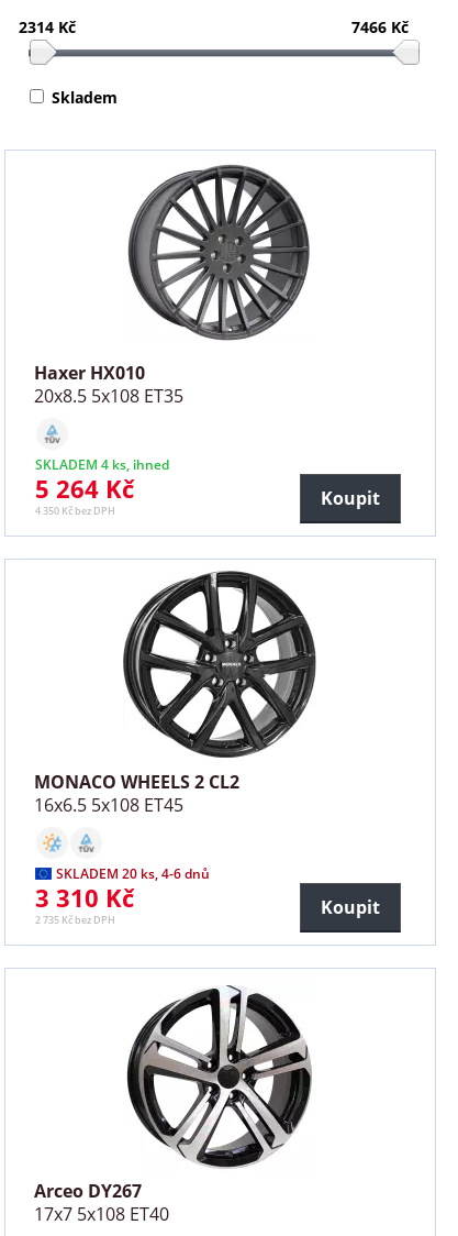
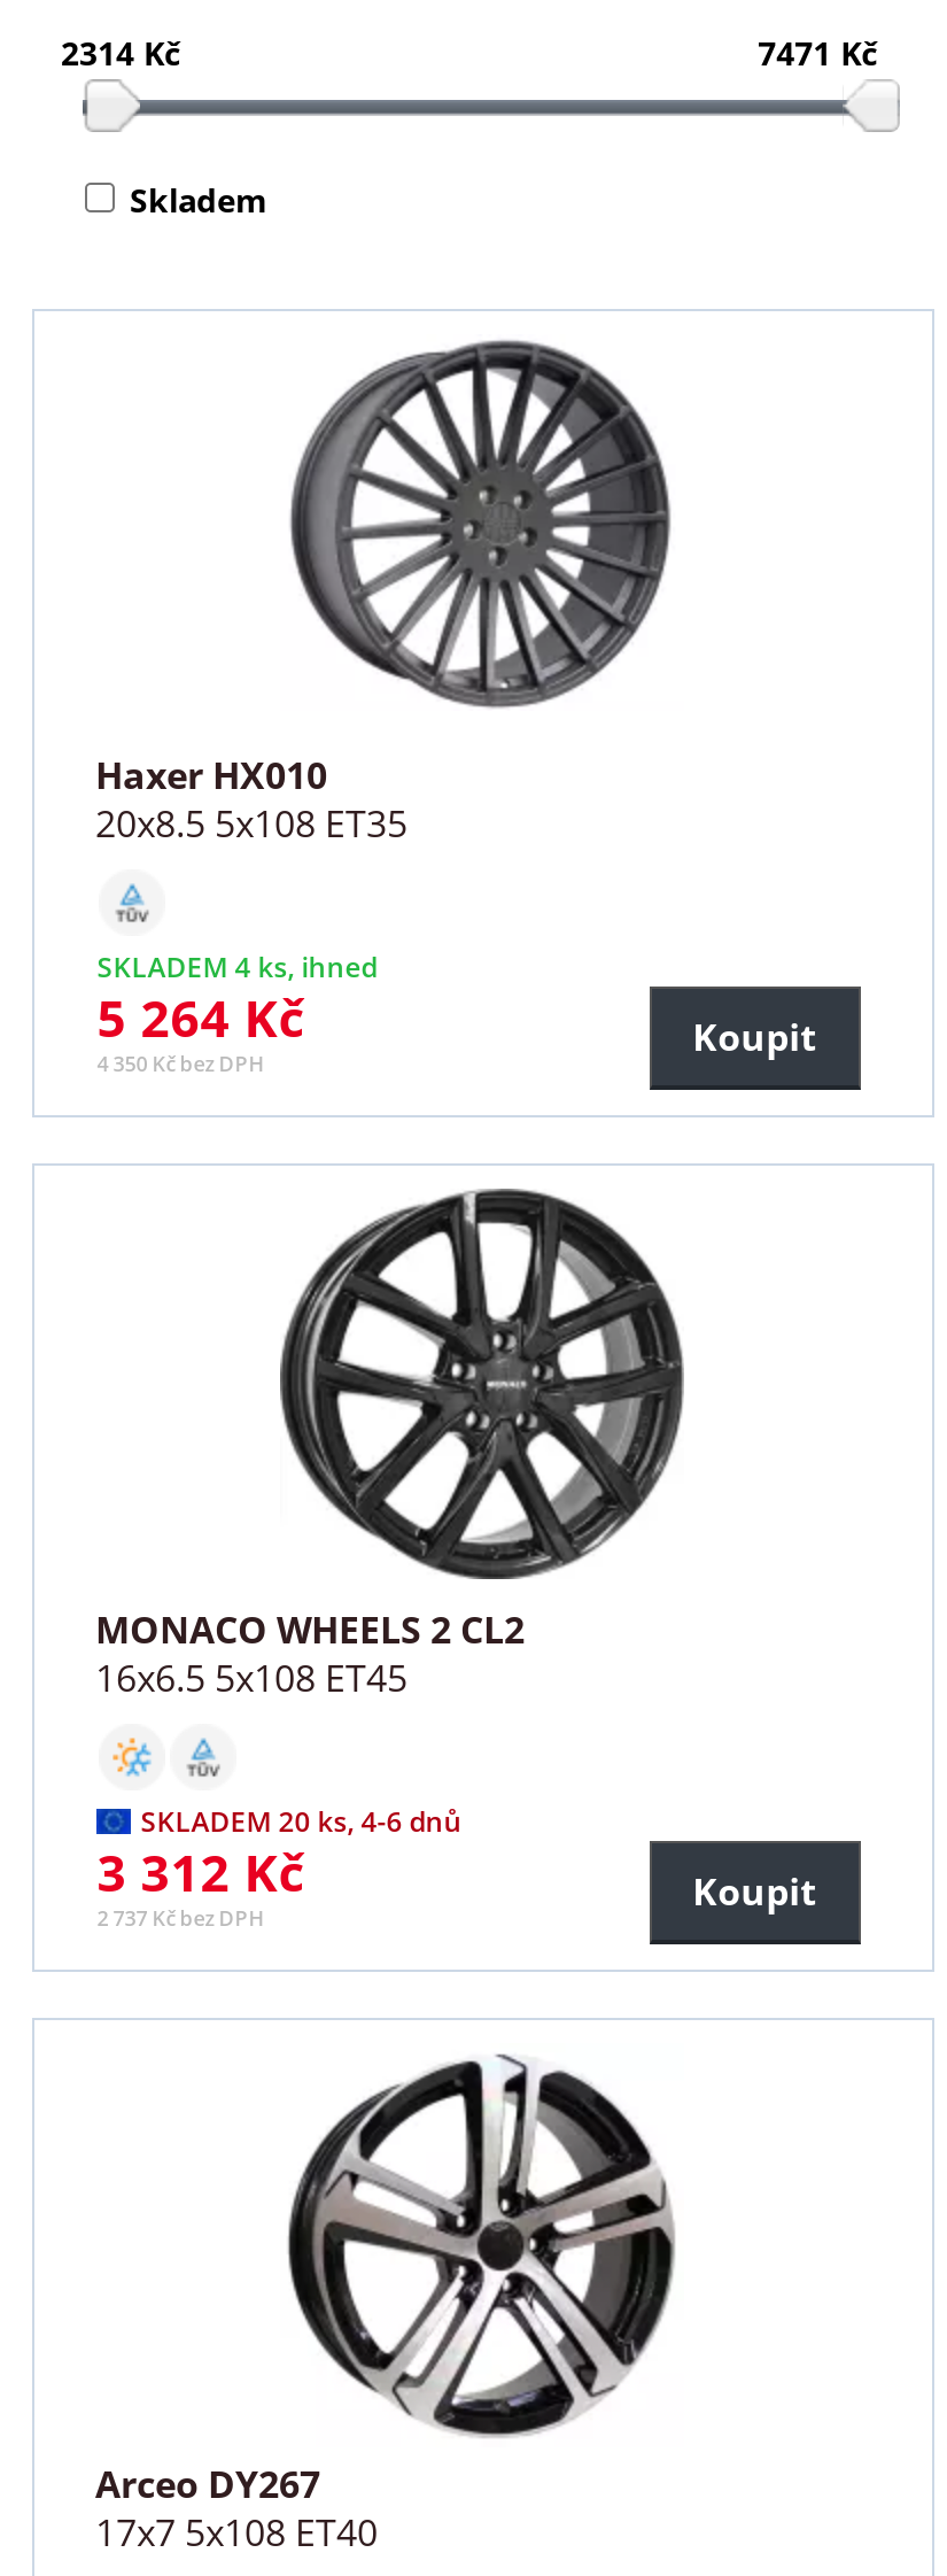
[352,17,409,38] 7466 Kč -> [758,31,877,75] 7471 Kč
[35,881,134,914] 3 310 Kč -> [97,1836,303,1905] 3 312 Kč
[35,913,116,927] 2 735 Kč bez DPH -> [97,1903,264,1933] 2 737 Kč bez DPH

